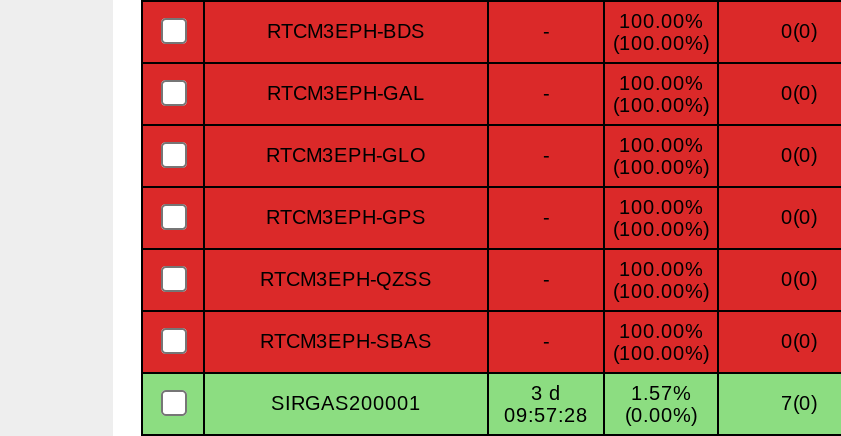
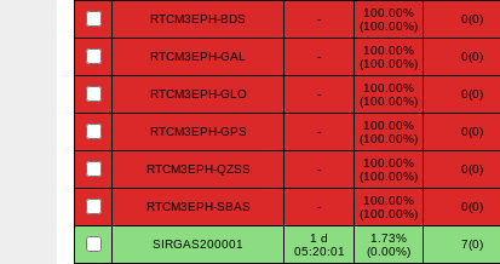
[531,382,561,404] 3 d -> [310,231,328,245] 1 d
[631,382,691,404] 1.57% -> [370,231,407,245] 1.73%
[504,404,697,426] 09:57:28 (0.00%) -> [294,245,410,258] 05:20:01 (0.00%)

